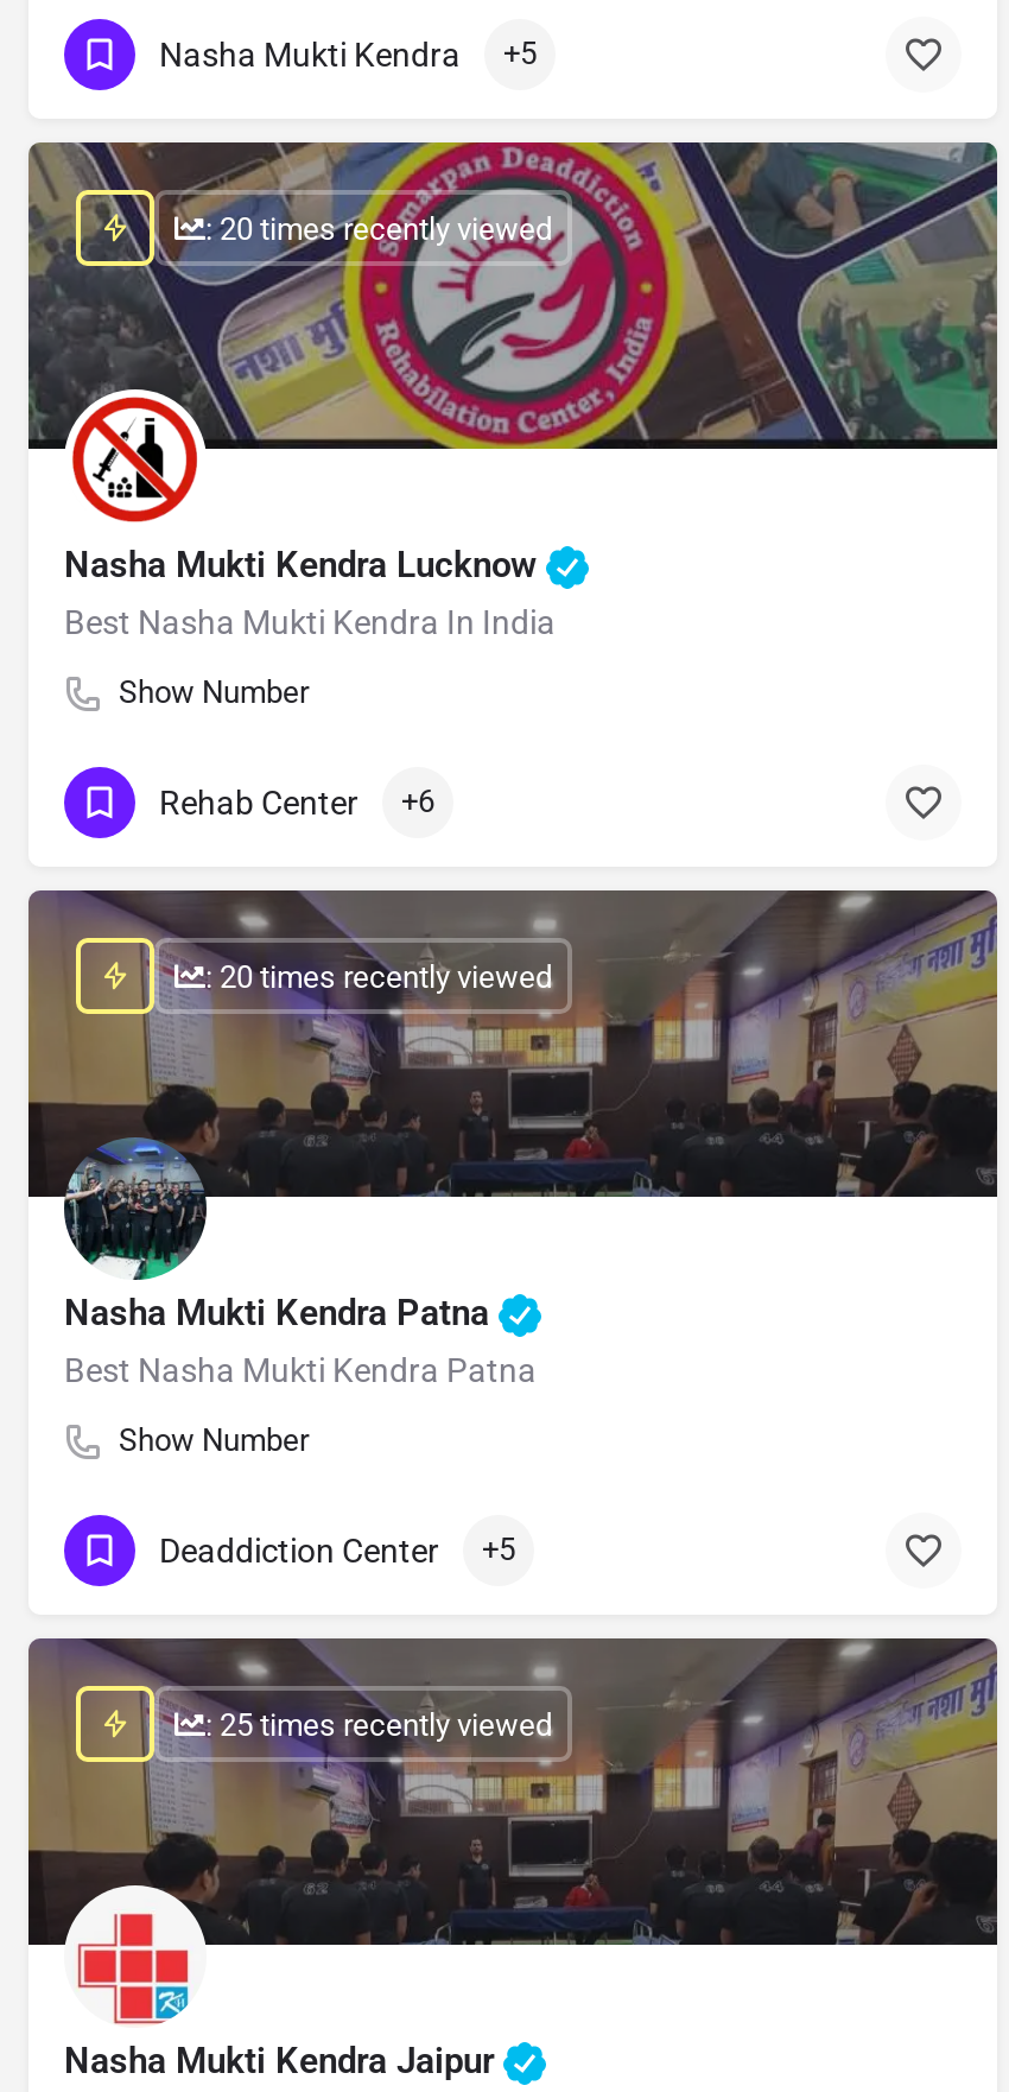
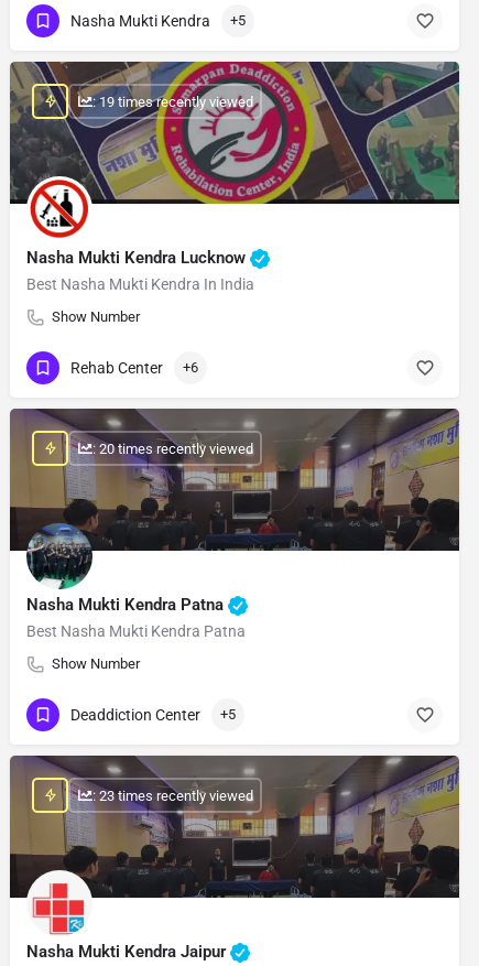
[205,211,552,246] : 20 times recently viewed -> [92,93,253,110] : 19 times recently viewed
[205,1707,552,1742] : 25 times recently viewed -> [92,787,253,804] : 23 times recently viewed

